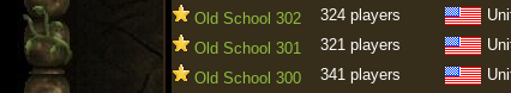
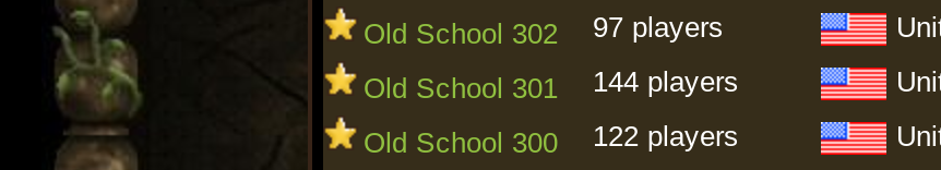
[194,6,400,27] Old School 302 324 players -> [364,11,724,50] Old School 302 97 players
[194,36,400,57] Old School 301 321 players -> [364,65,739,105] Old School 301 144 players
[194,66,400,87] Old School 300 341 players -> [364,120,739,159] Old School 300 122 players

